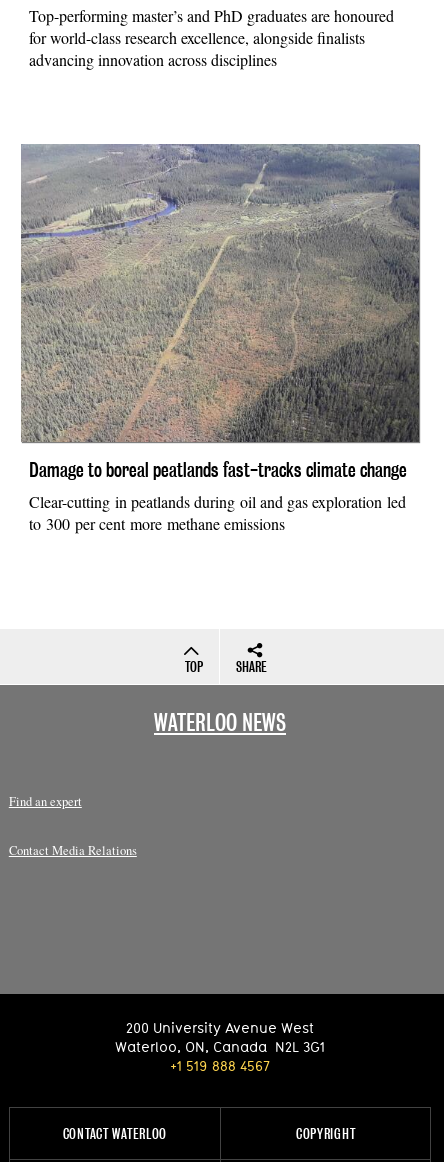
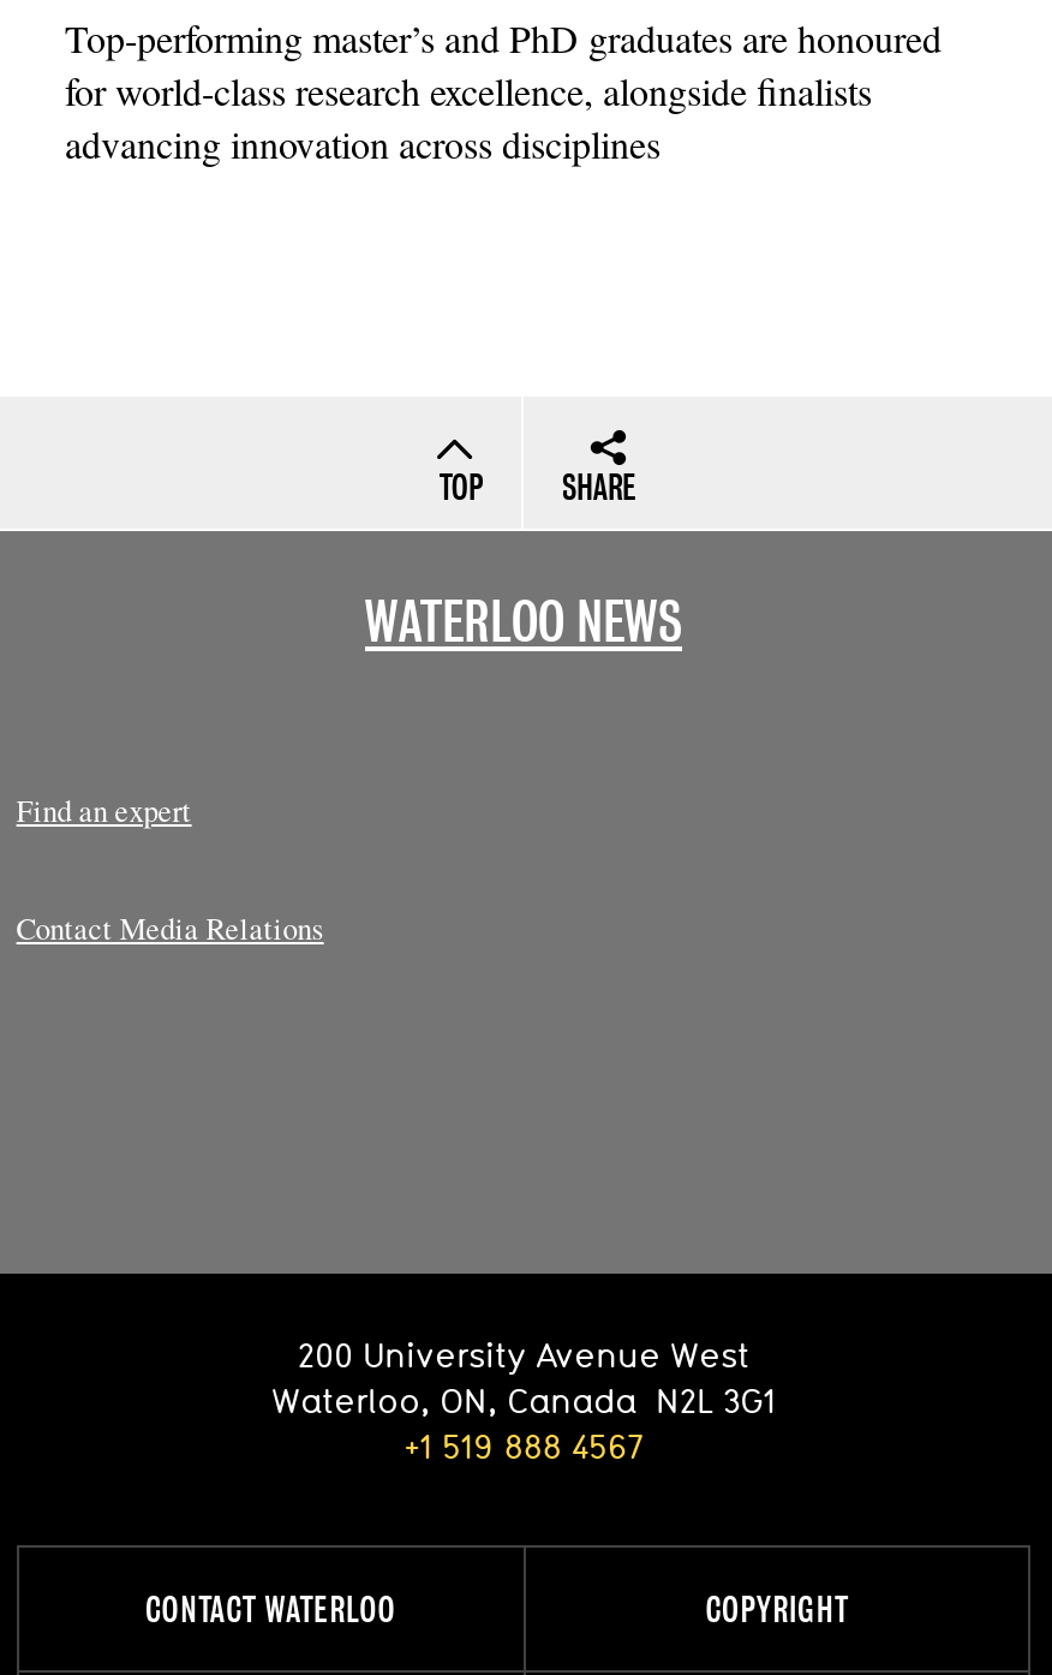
[20,143,421,534] [image] | Damage to boreal peatlands fast-tracks climate change | Clear-cutting in peatlands during oil and gas exploration led | to 300 per cent more methane emissions -> none

